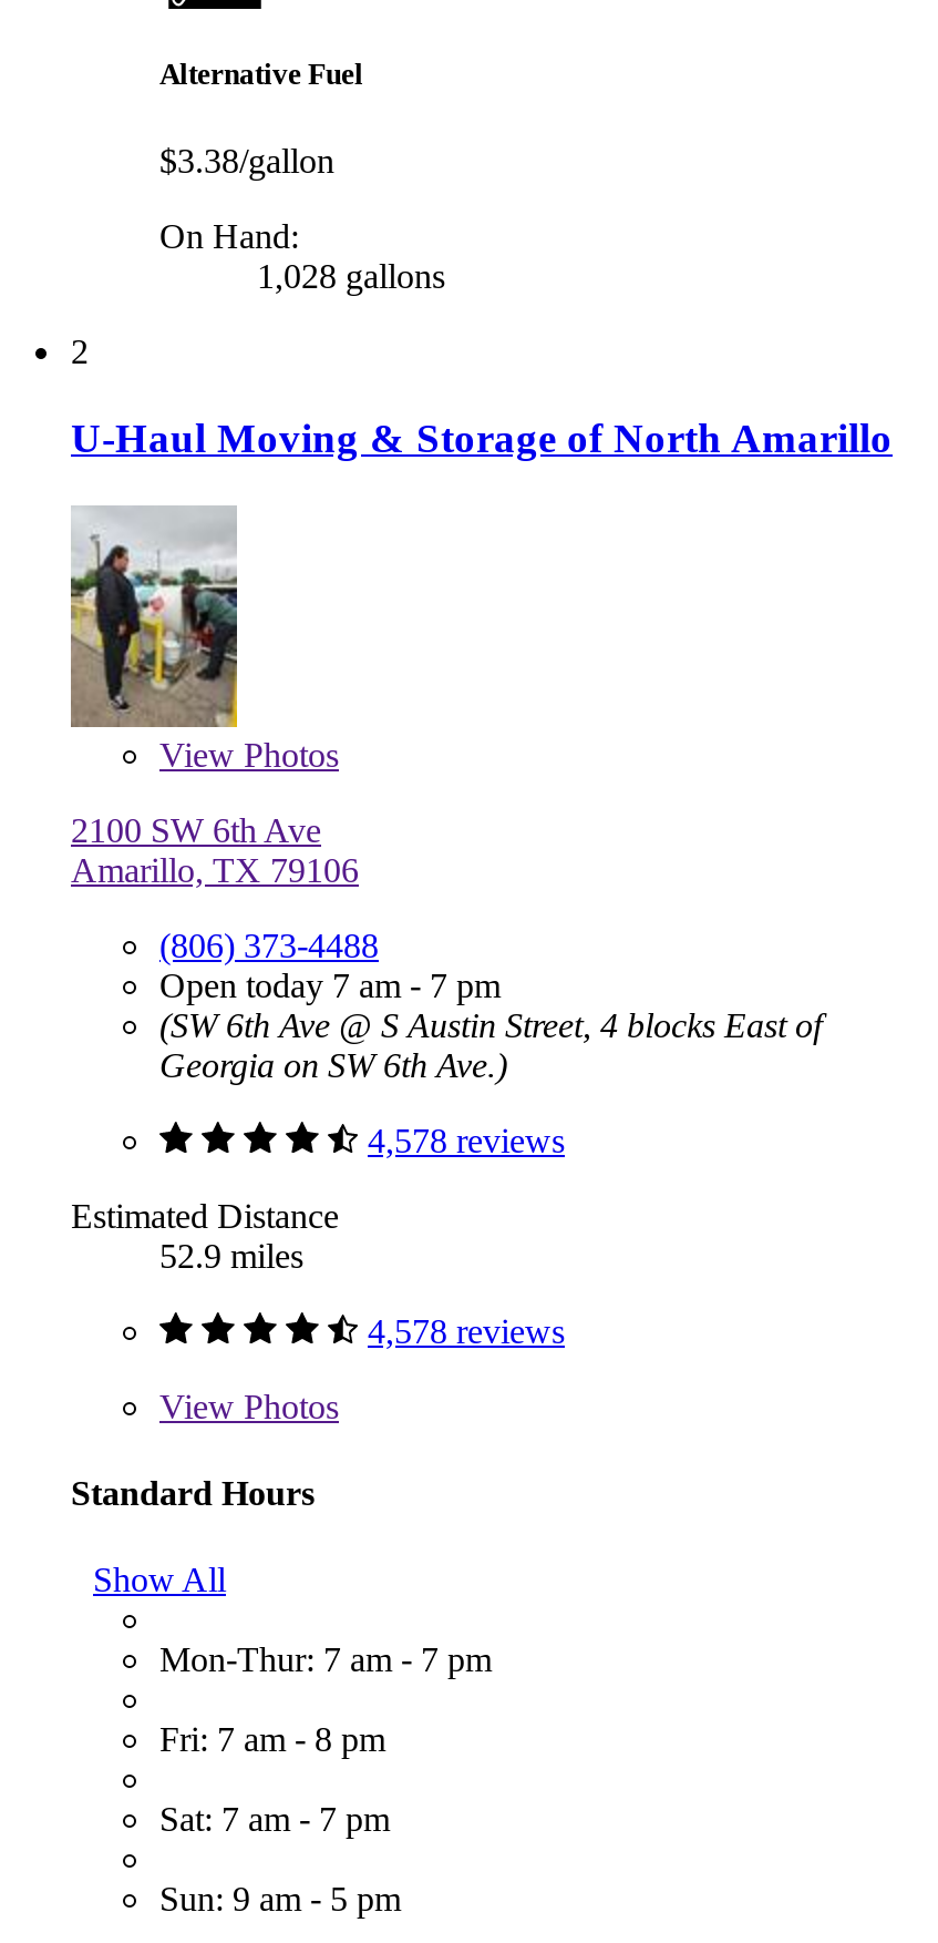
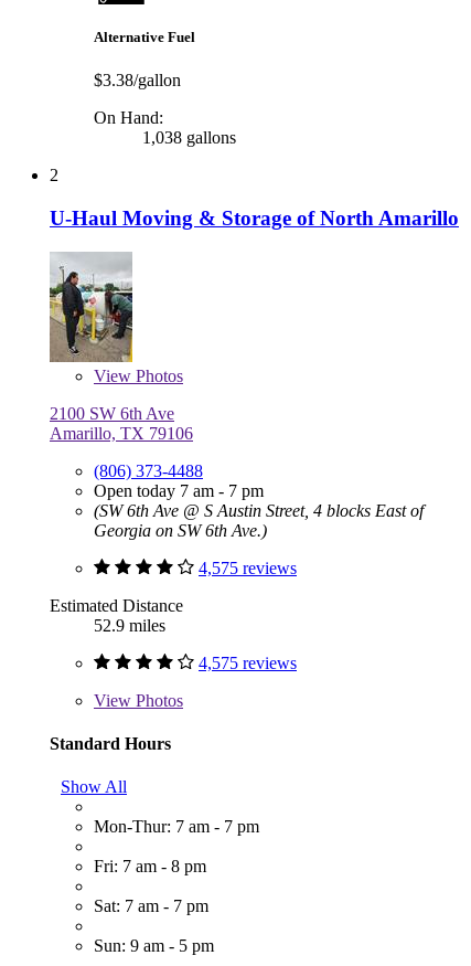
[248,258,445,295] 1,028 gallons -> [138,128,236,147] 1,038 gallons
[368,1121,565,1159] 4,578 reviews -> [199,558,297,577] 4,575 reviews
[368,1312,565,1349] 4,578 reviews -> [199,653,297,672] 4,575 reviews

